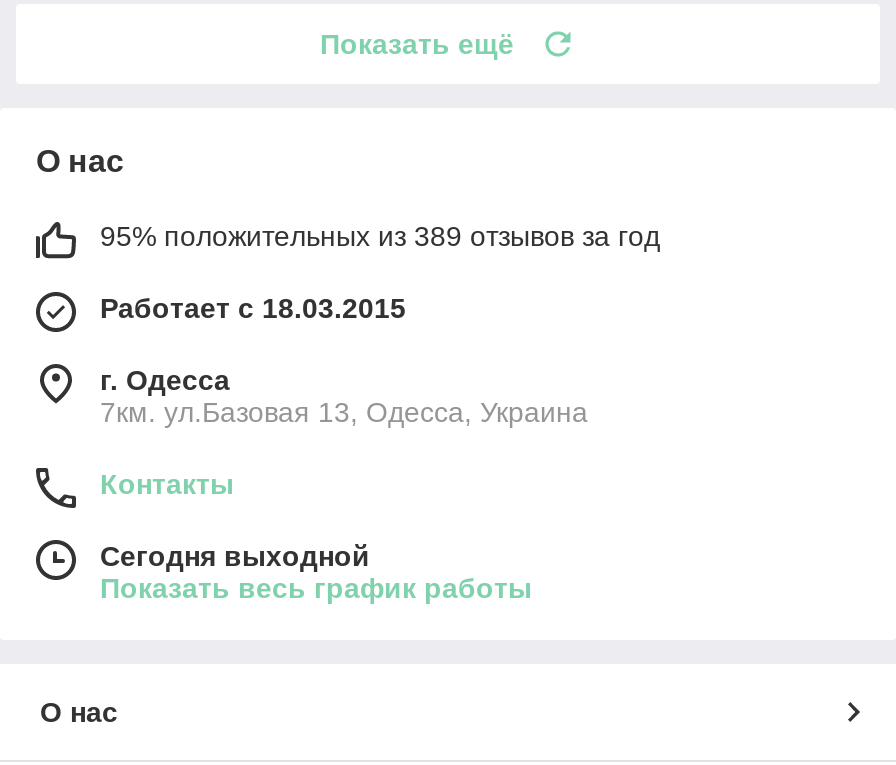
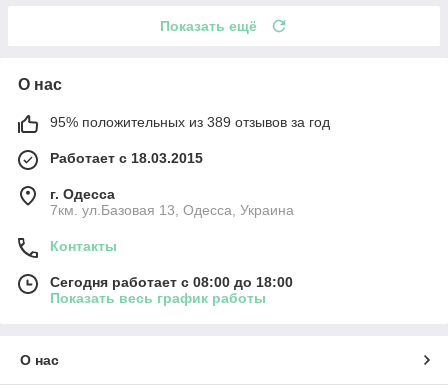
[100,540,370,572] Сегодня выходной -> [50,274,293,290] Сегодня работает с 08:00 до 18:00

